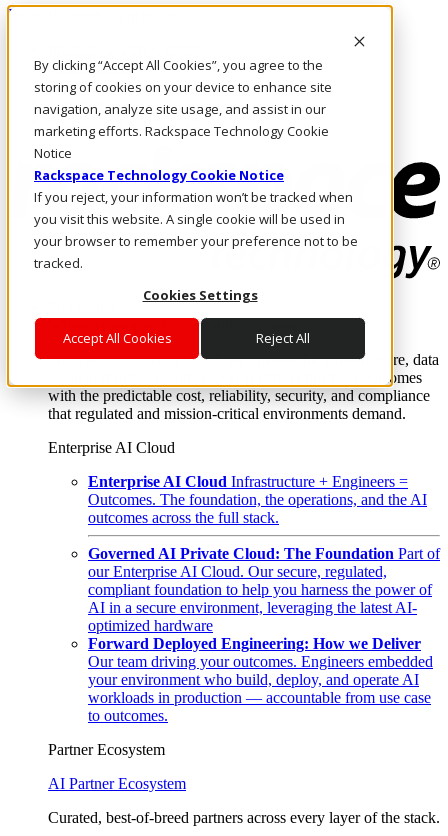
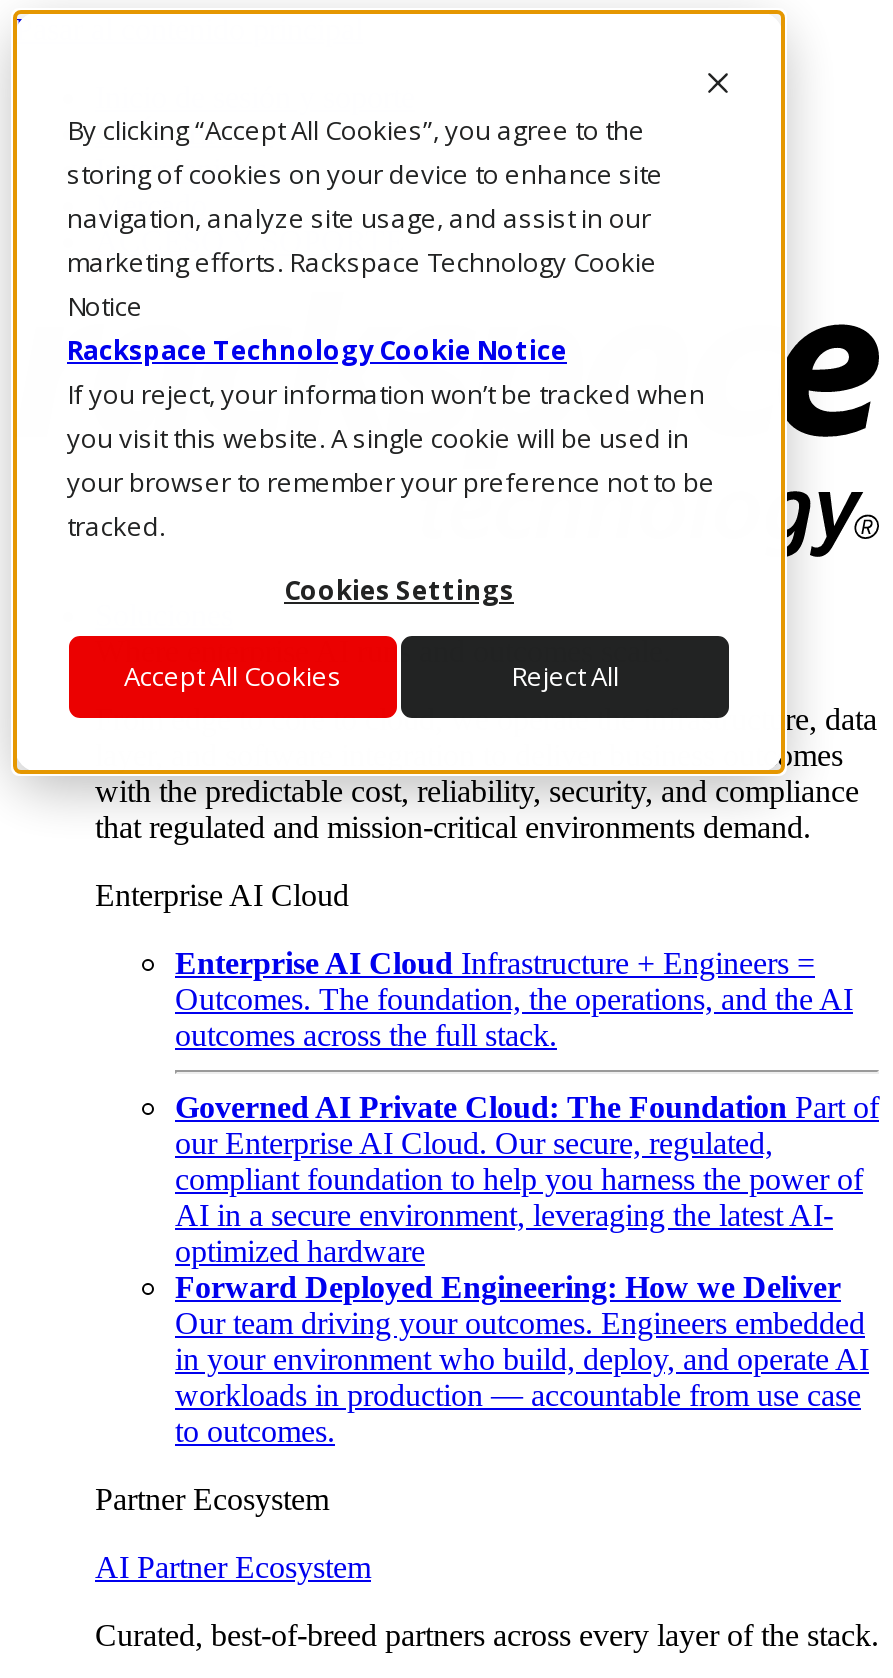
[88,671,419,688] your environment who build, deploy, and operate AI -> [175,1342,869,1376] in your environment who build, deploy, and operate AI

